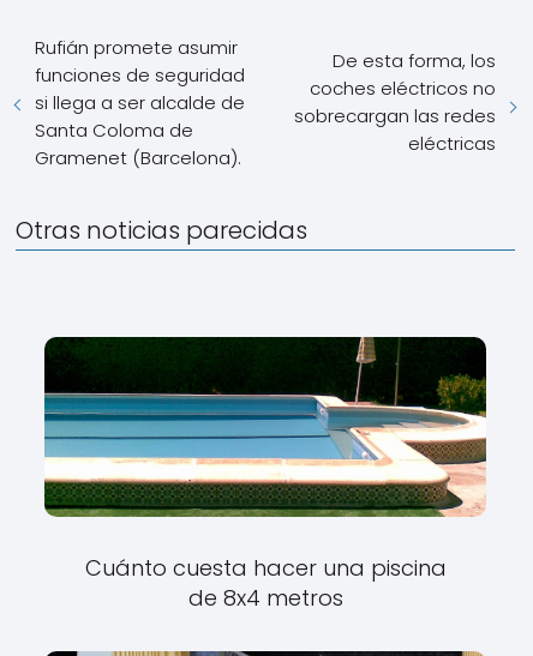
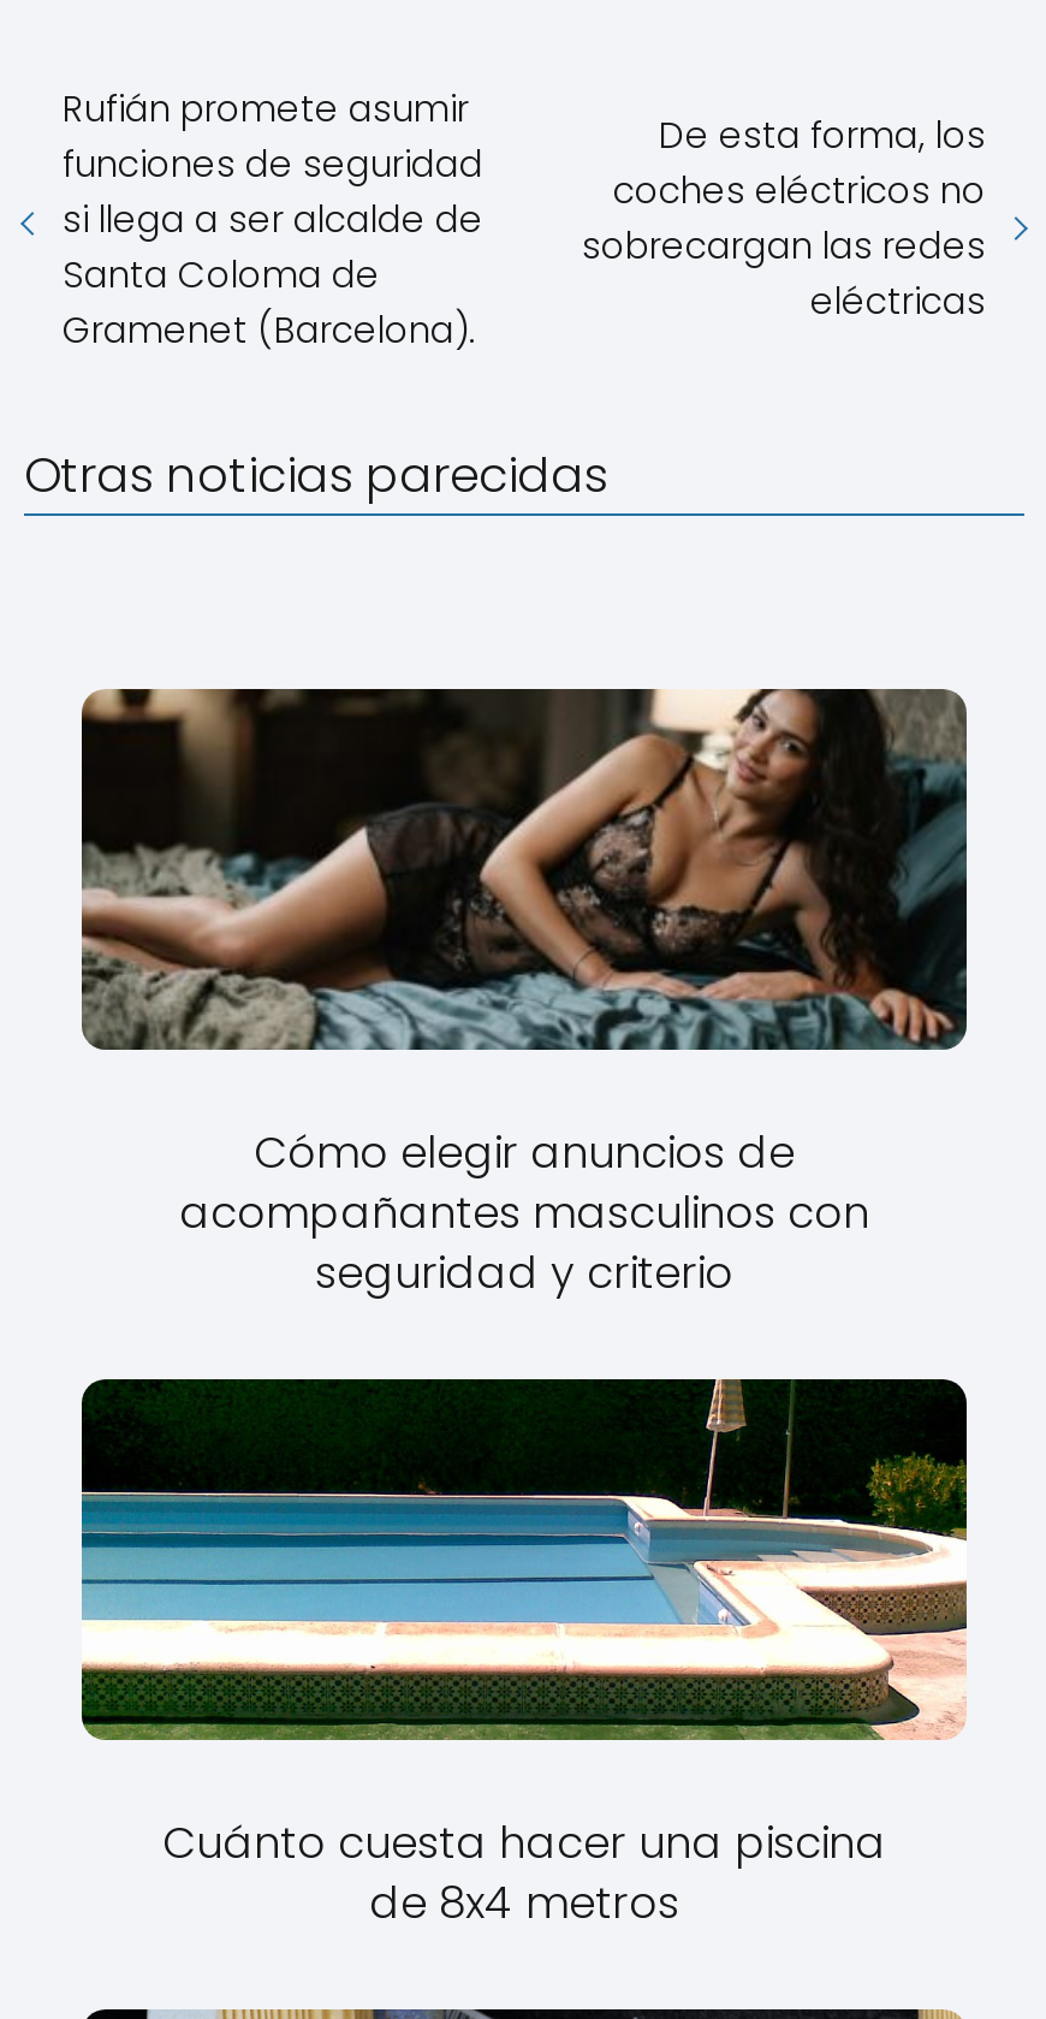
none -> [79,687,969,1301] [image] | Cómo elegir anuncios de | acompañantes masculinos con | seguridad y criterio

